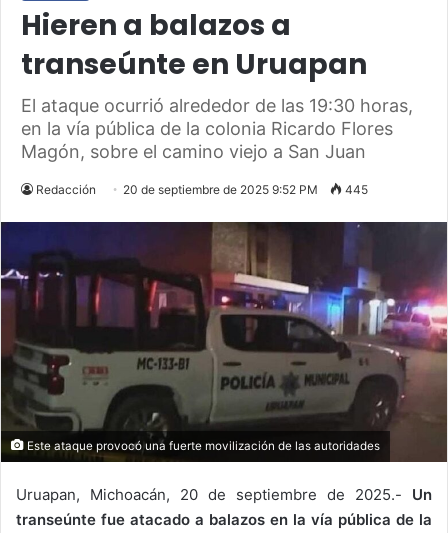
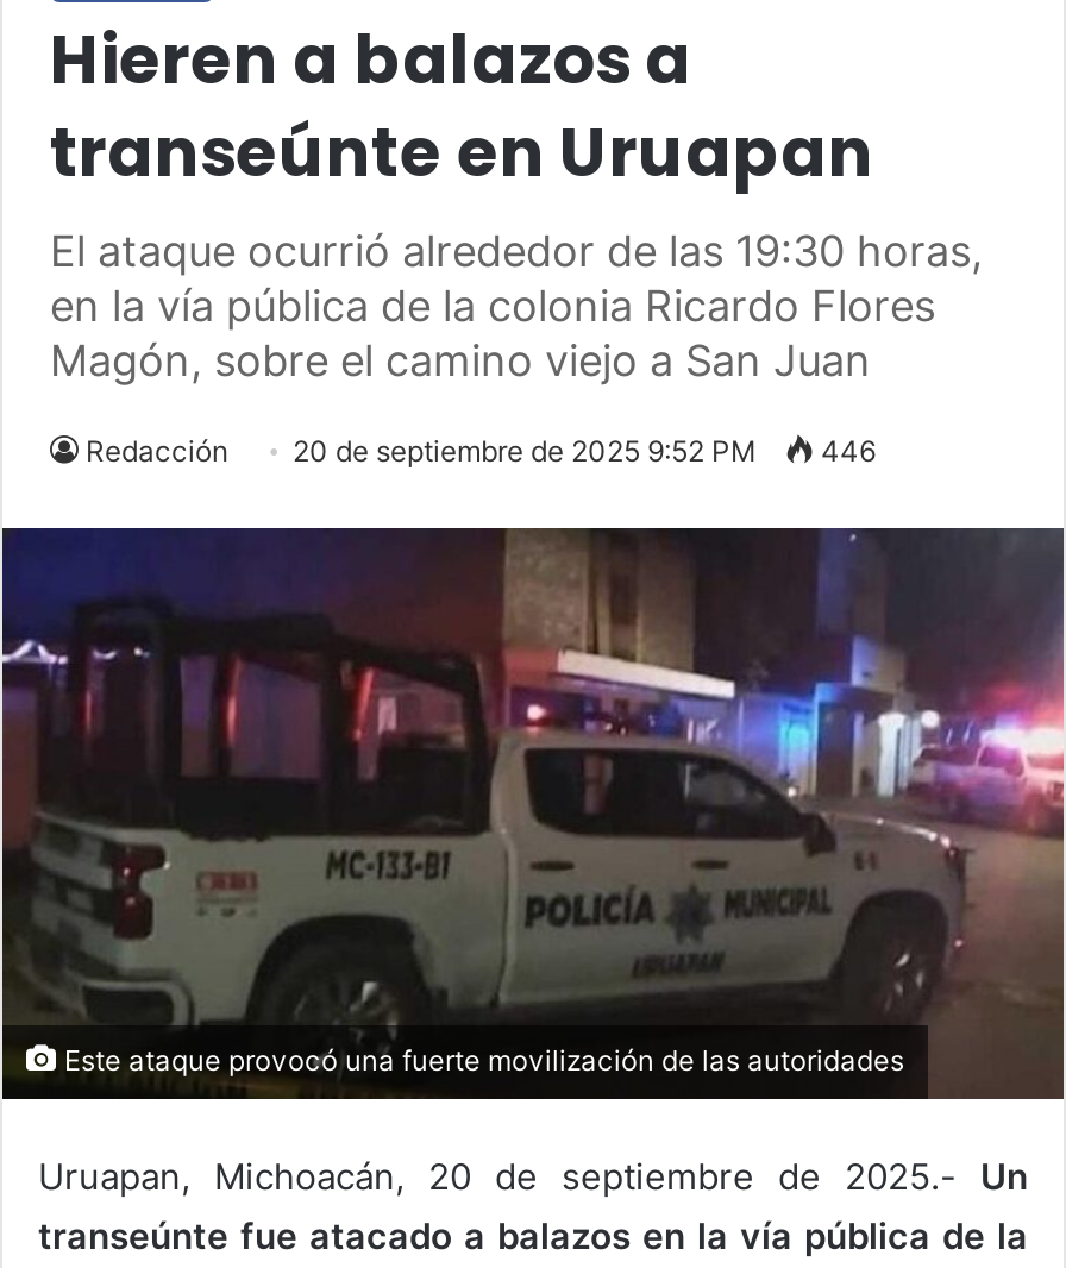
[36,182,368,197] Redacción 20 de septiembre de 2025 9:52 PM 445 -> [86,433,876,468] Redacción 20 de septiembre de 2025 9:52 PM 446

